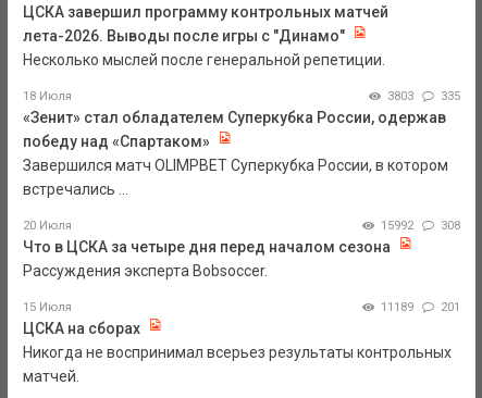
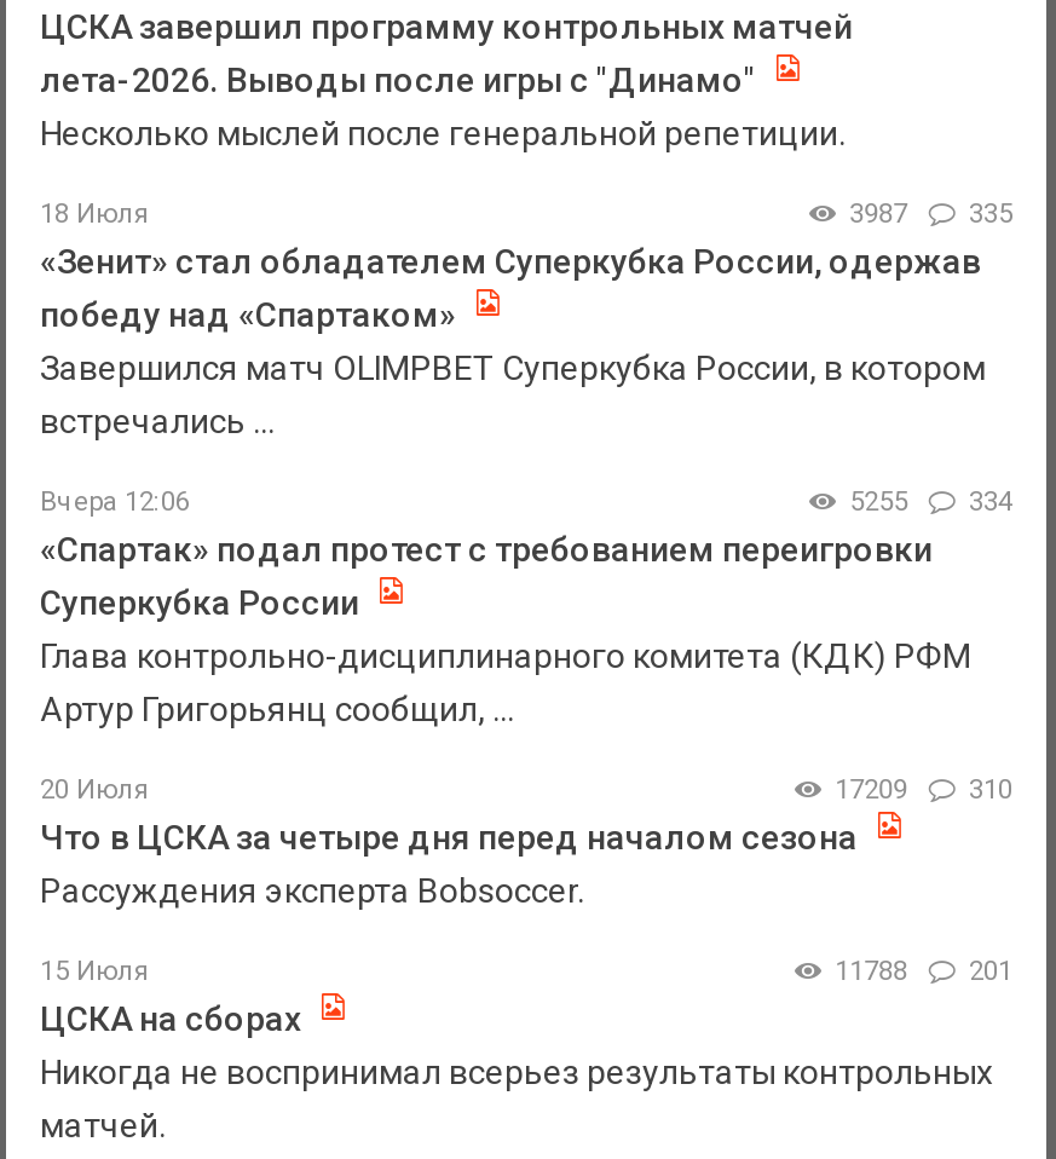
[387,89,460,104] 3803 335 -> [850,199,1012,230] 3987 335
none -> [40,487,1012,729] Вчера 12:06 | 5255 | 334 | «Спартак» подал протест с требованием переигровки | Суперкубка России | Глава контрольно-дисциплинарного комитета (КДК) РФМ | Артур Григорьянц сообщил, ...
[380,219,416,233] 15992 -> [835,775,915,806] 17209
[441,219,460,233] 308 -> [969,775,1012,806] 310
[380,300,460,314] 11189 201 -> [835,956,1012,988] 11788 201

